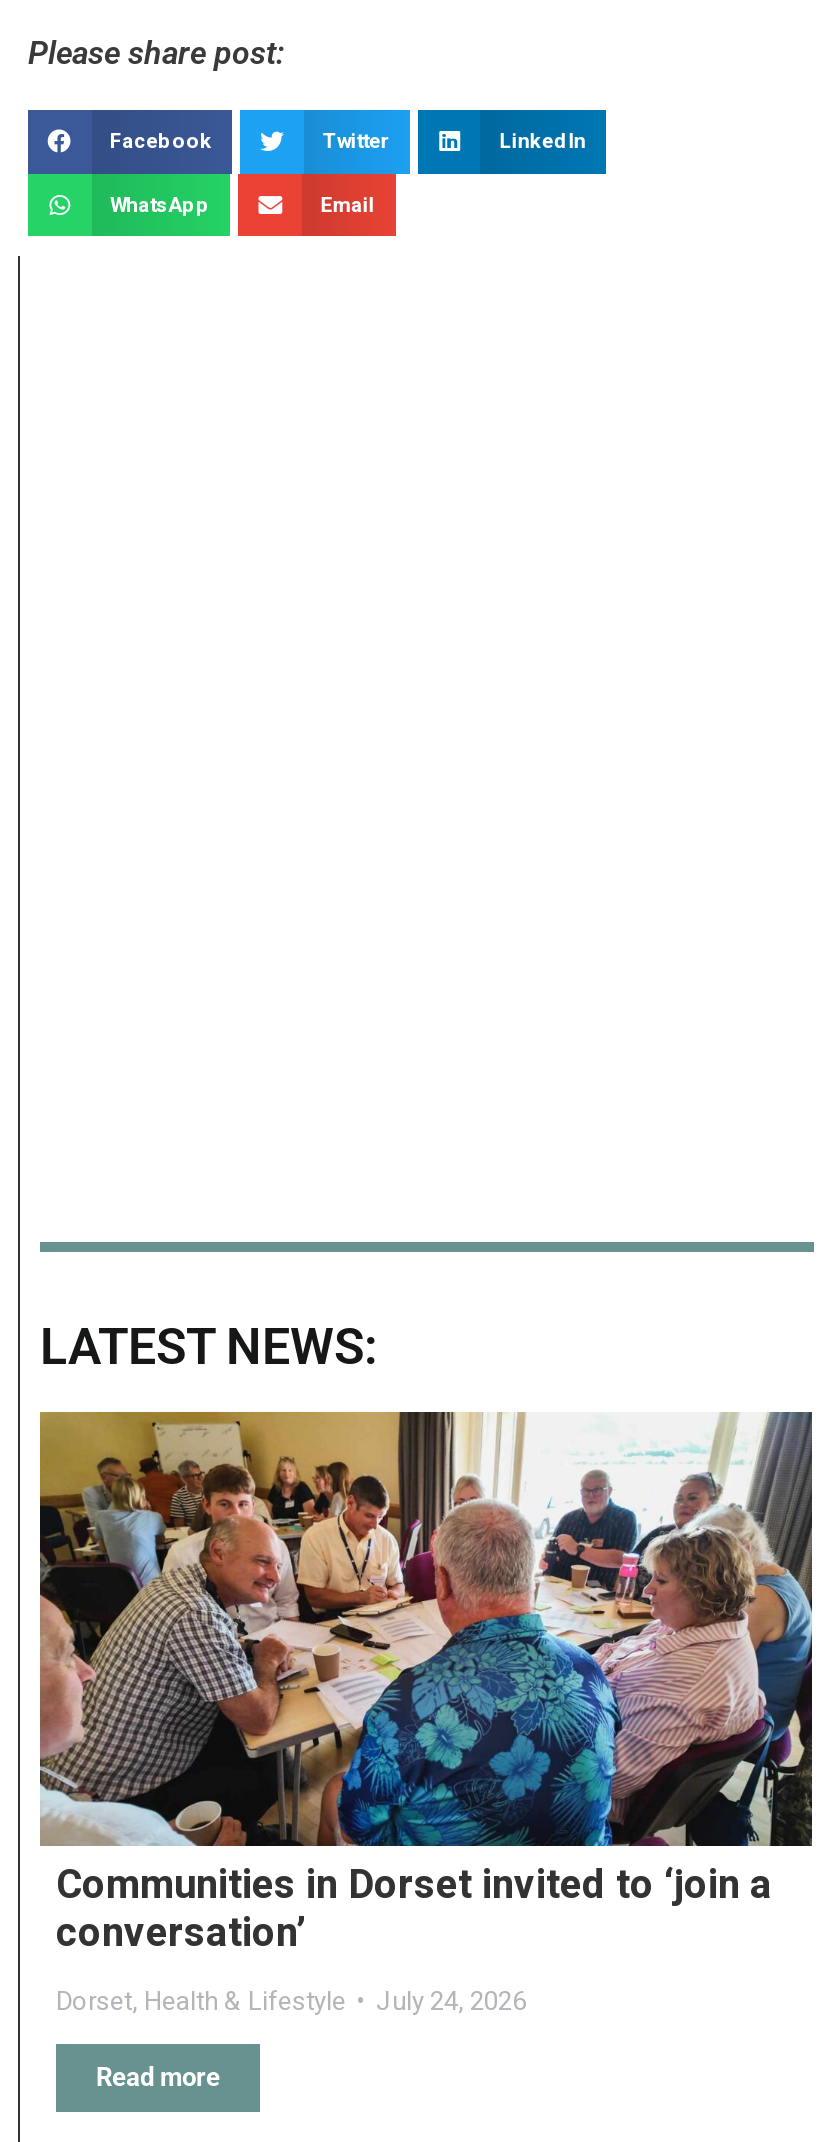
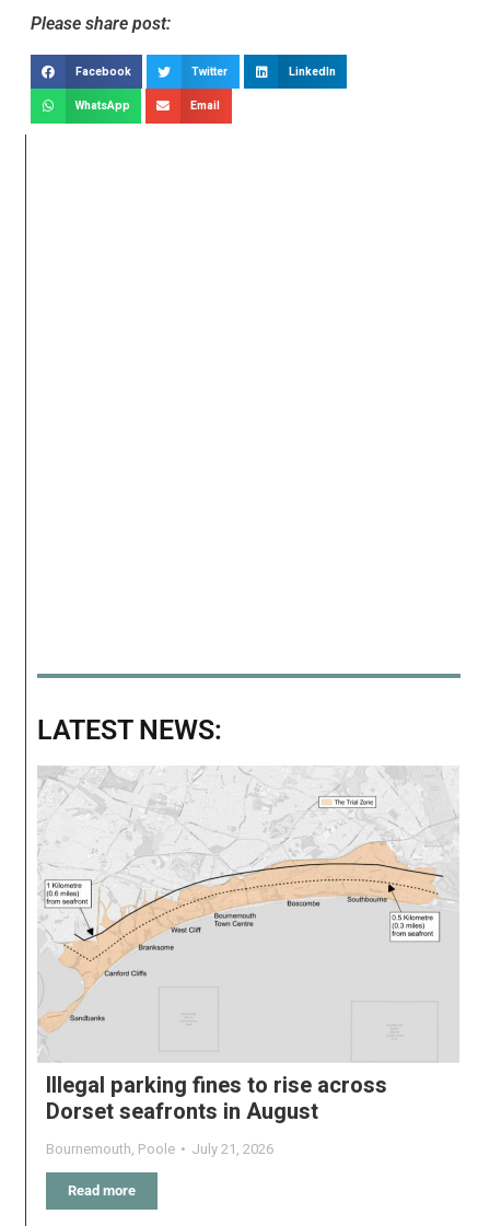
[38,1409,814,2020] [image] | Communities in Dorset invited to ‘join a | conversation’ | Dorset, Health & Lifestyle | July 24, 2026 -> [37,766,459,1159] [image] | Illegal parking fines to rise across | Dorset seafronts in August | Bournemouth, Poole | July 21, 2026

